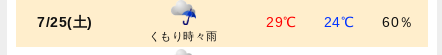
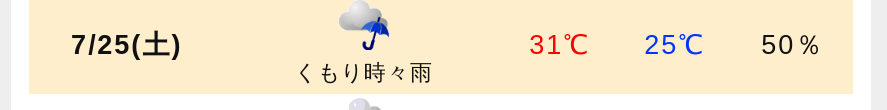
[266,15,297,30] 29℃ -> [529,30,590,60] 31℃
[324,15,354,30] 24℃ -> [644,30,705,60] 25℃
[382,15,414,30] 60％ -> [761,30,824,60] 50％

